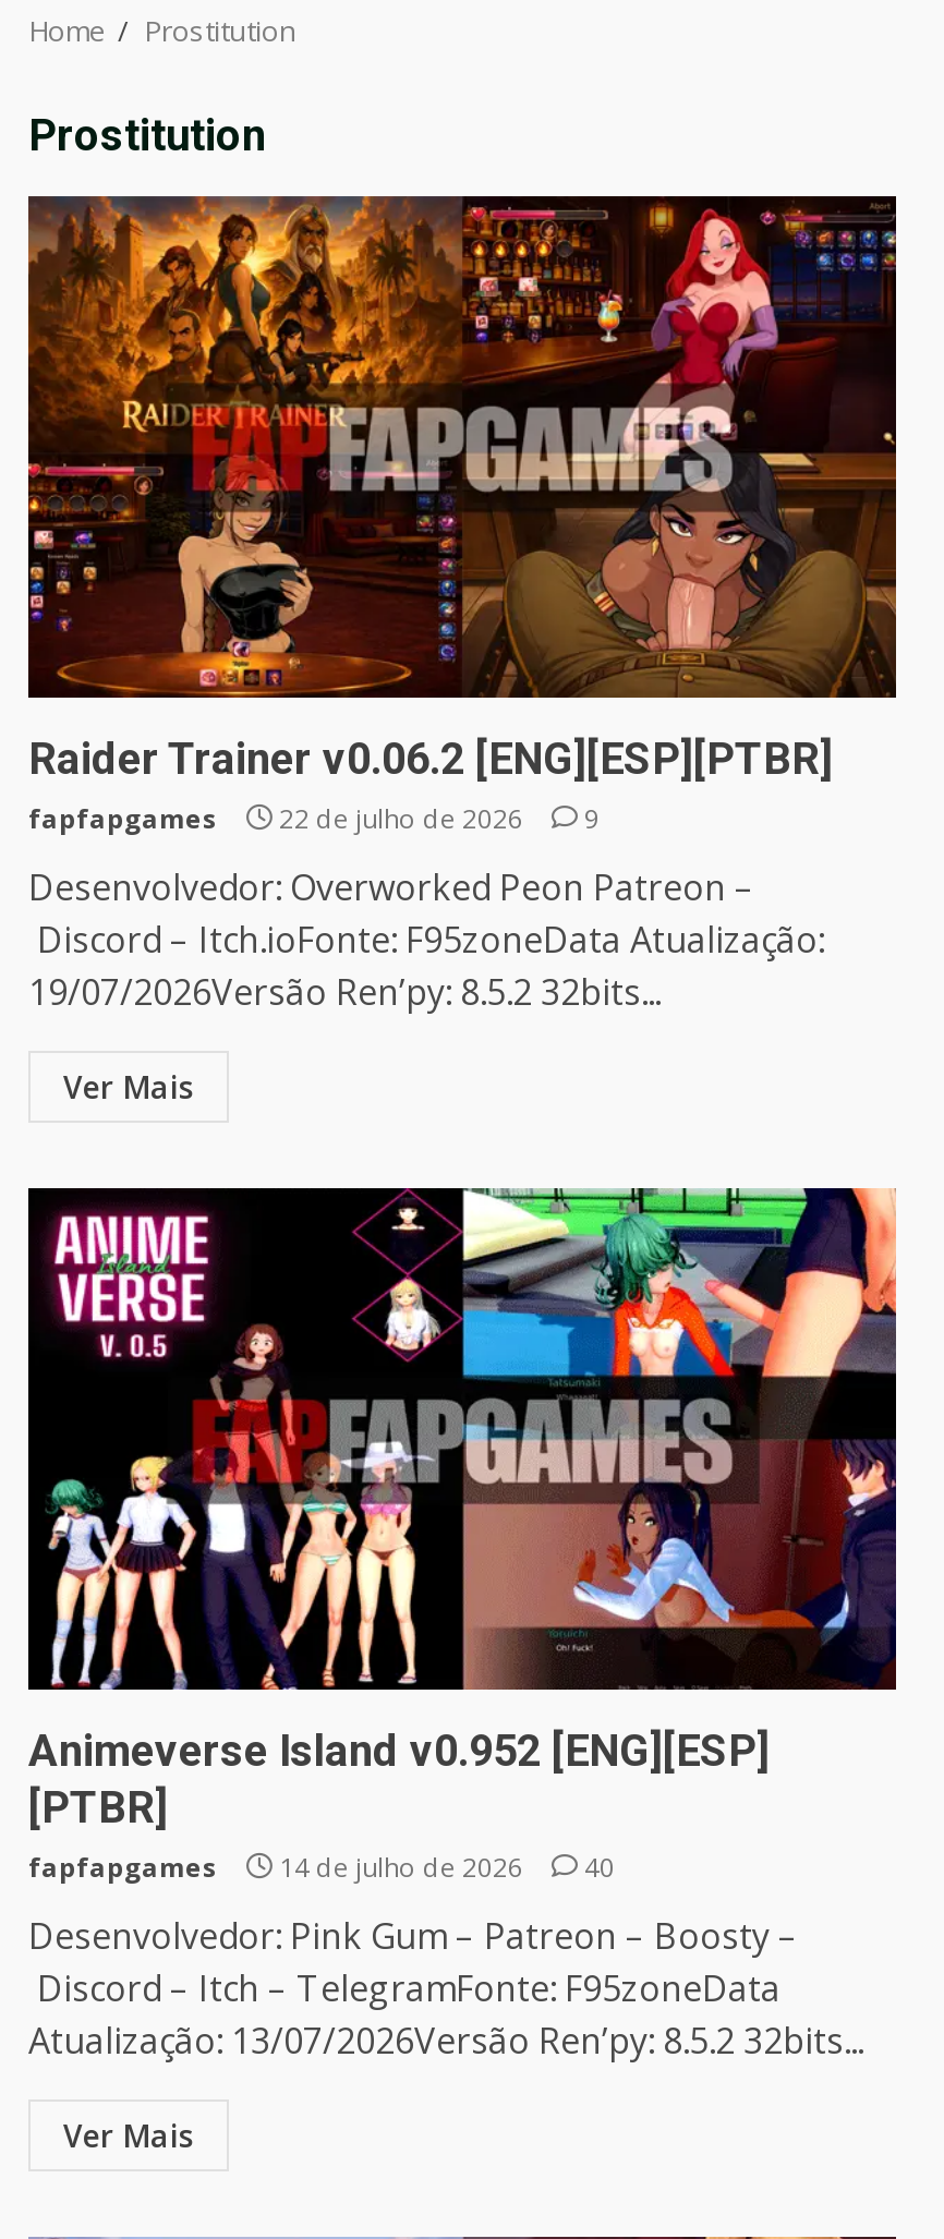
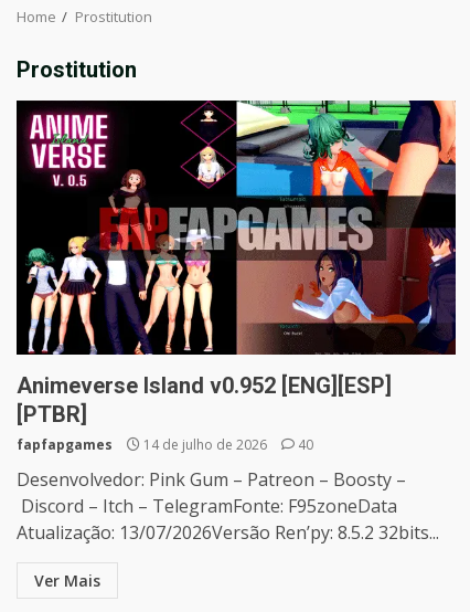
[26,194,898,1109] [image] | Raider Trainer v0.06.2 [ENG][ESP][PTBR] | fapfapgames | 22 de julho de 2026 | 9 | Desenvolvedor: Overworked Peon Patreon – | Discord – Itch.ioFonte: F95zoneData Atualização: | 19/07/2026Versão Ren’py: 8.5.2 32bits... | Ver Mais -> none

